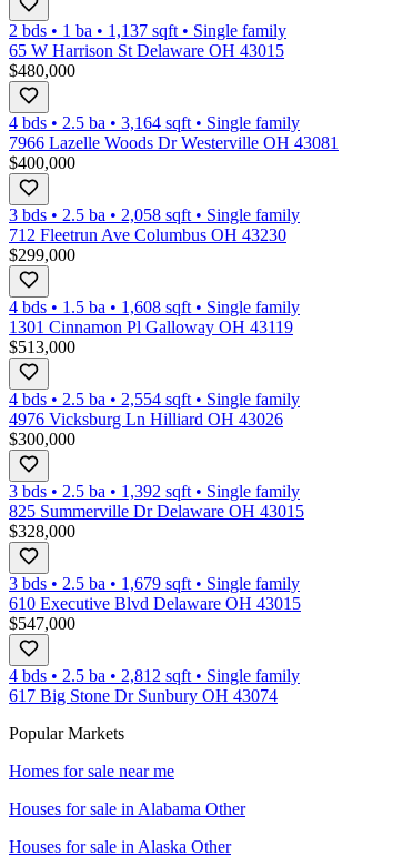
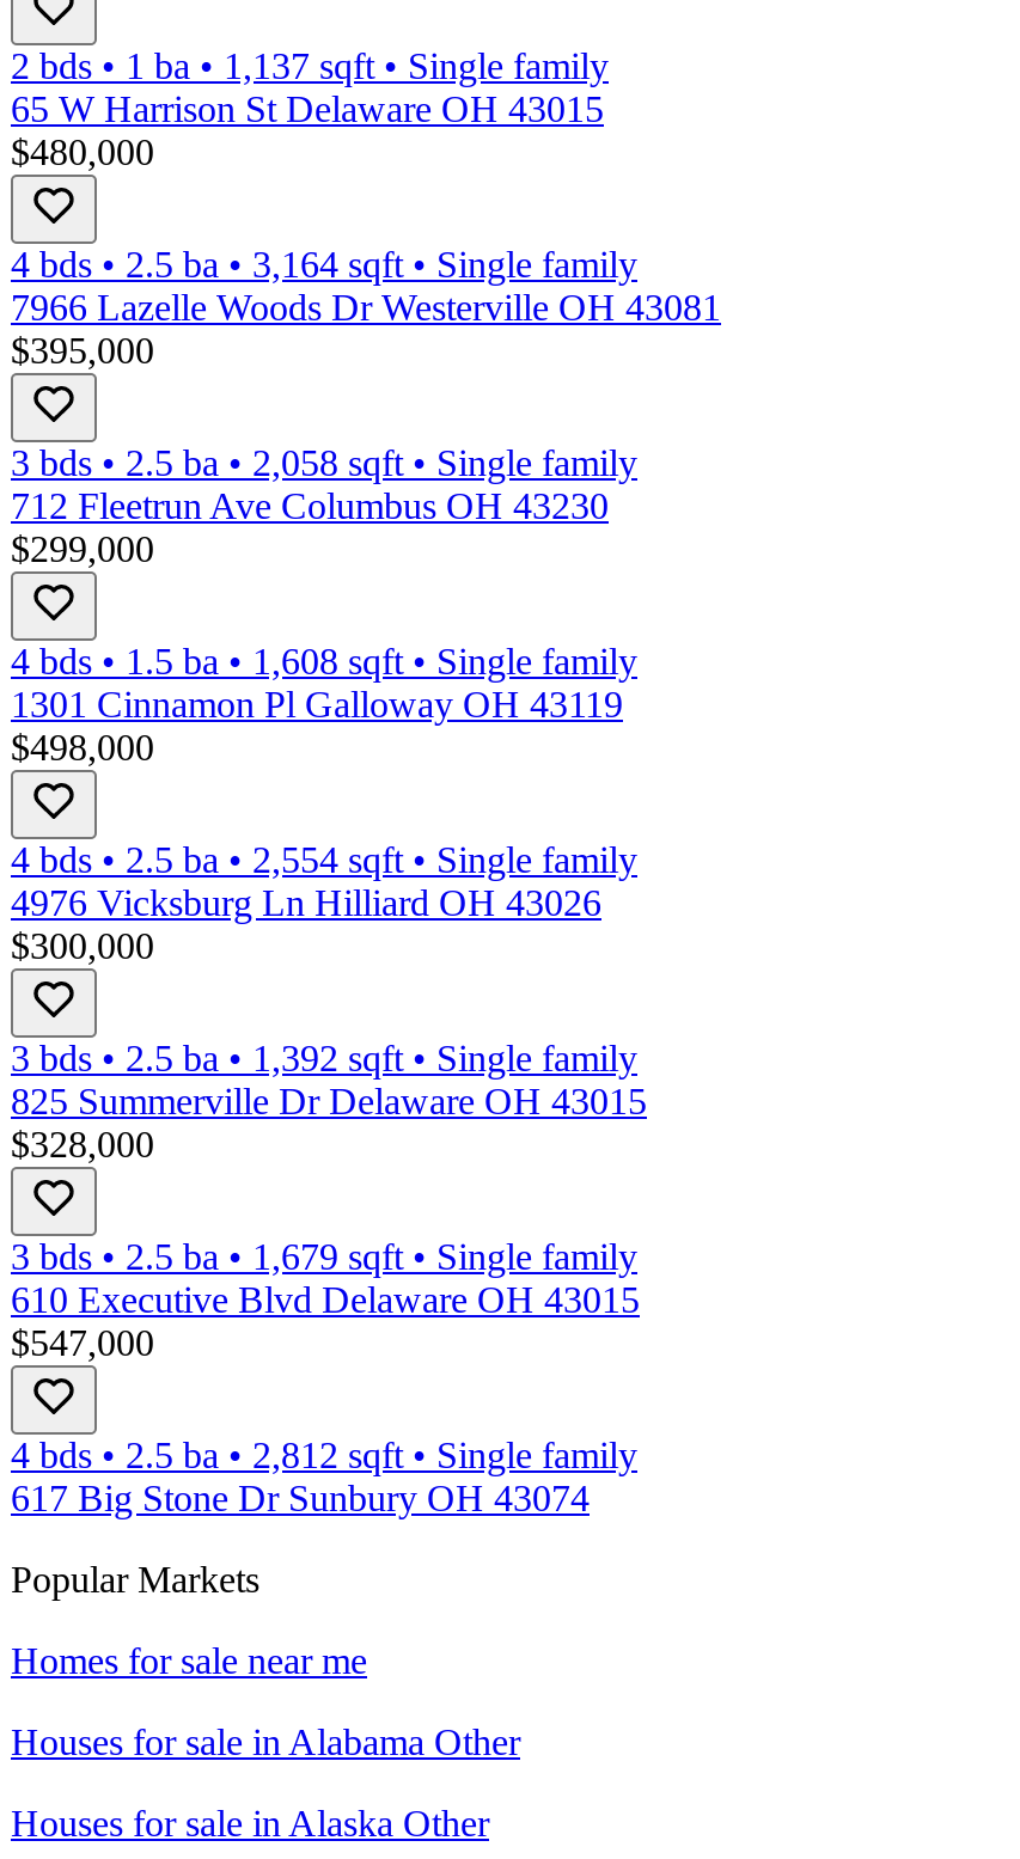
[9,153,75,172] $400,000 -> [11,330,154,371] $395,000
[9,338,75,356] $513,000 -> [11,727,154,768] $498,000

